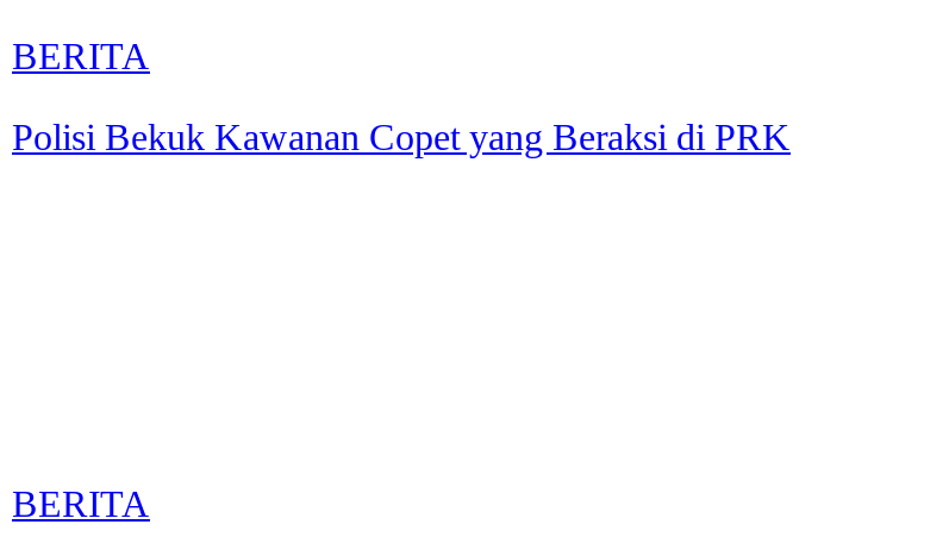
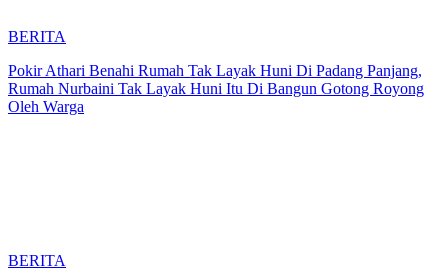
[12,116,791,157] Polisi Bekuk Kawanan Copet yang Beraksi di PRK -> [8,62,424,115] Pokir Athari Benahi Rumah Tak Layak Huni Di Padang Panjang, | Rumah Nurbaini Tak Layak Huni Itu Di Bangun Gotong Royong | Oleh Warga

